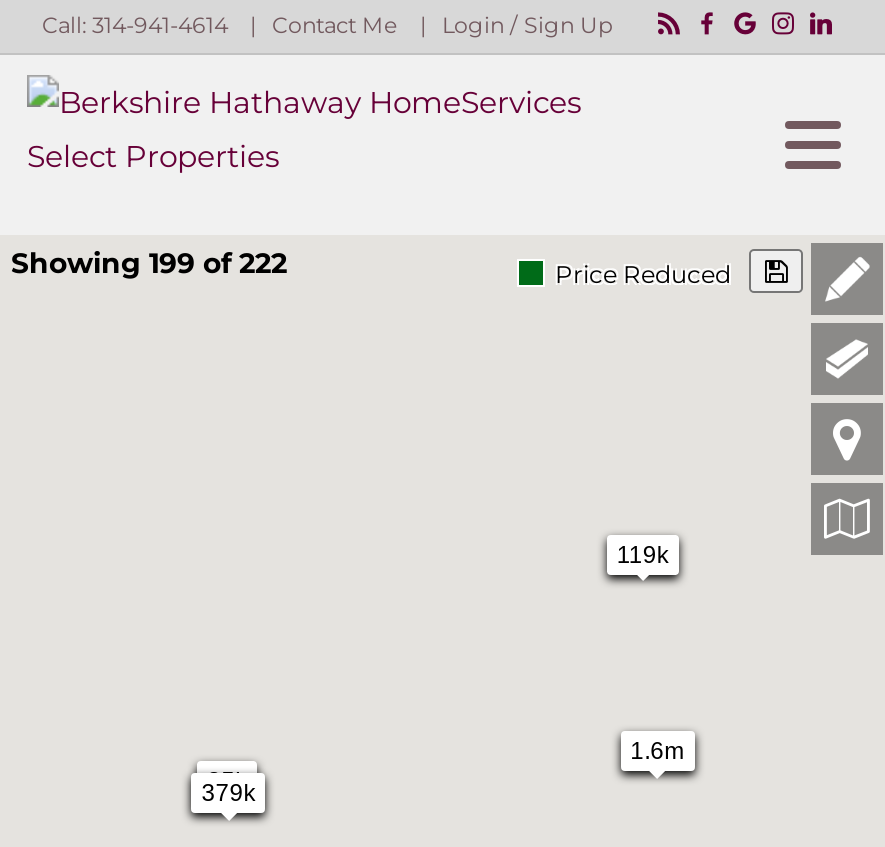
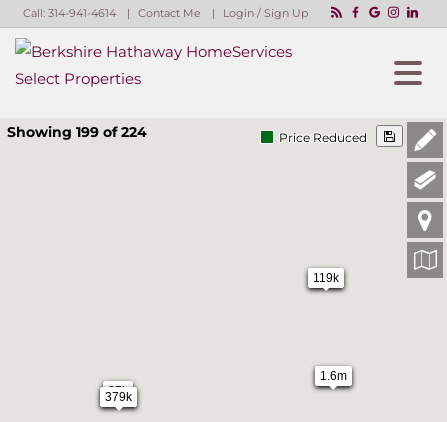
[11,245,287,281] Showing 199 of 222 -> [7,123,147,141] Showing 199 of 224

